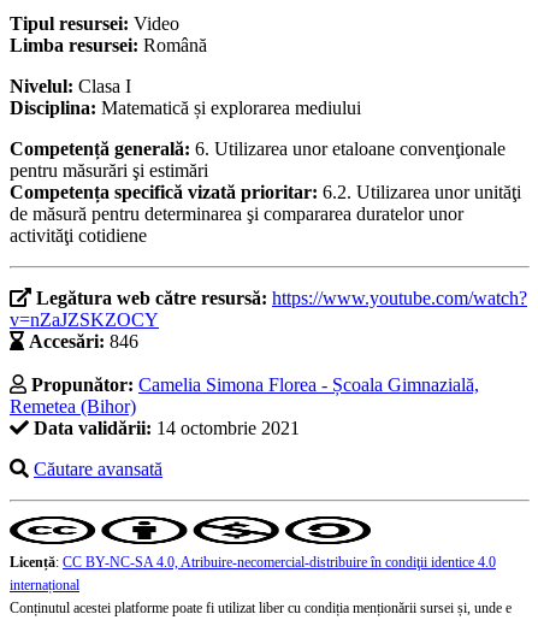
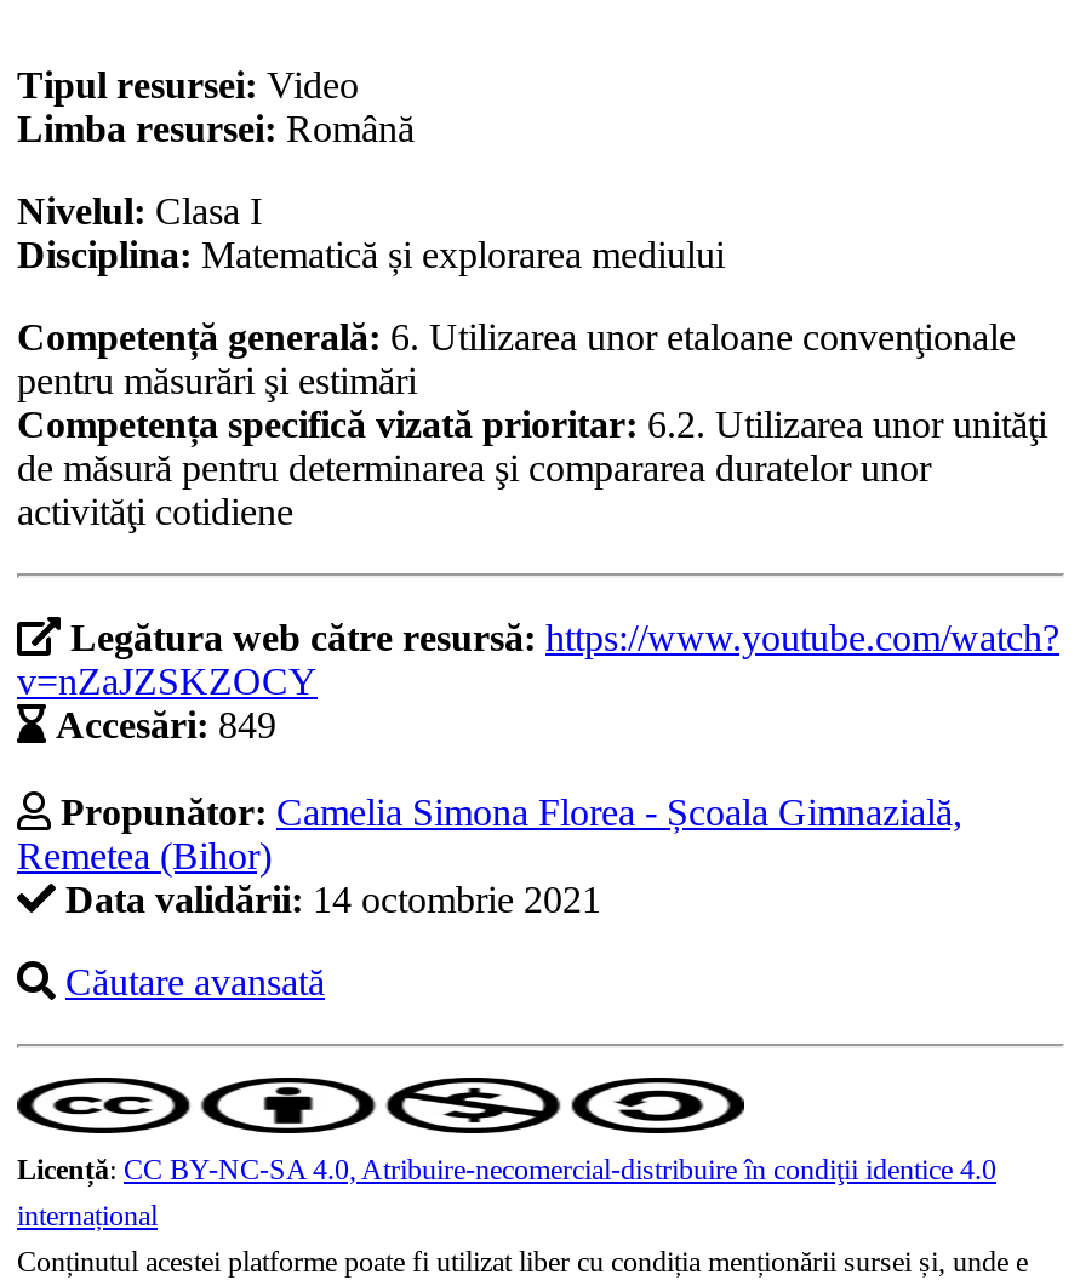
[29,331,138,352] Accesări: 846 -> [56,705,276,746] Accesări: 849

